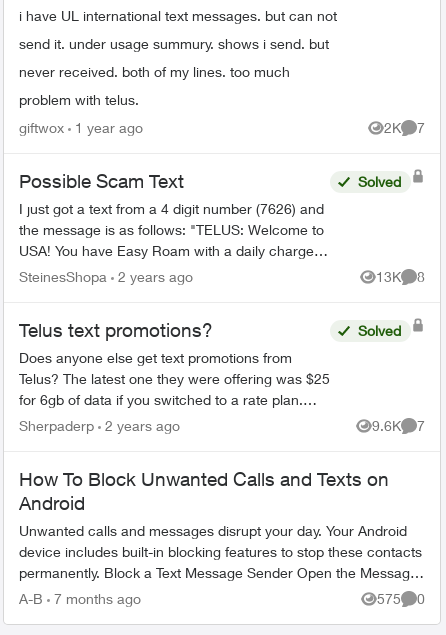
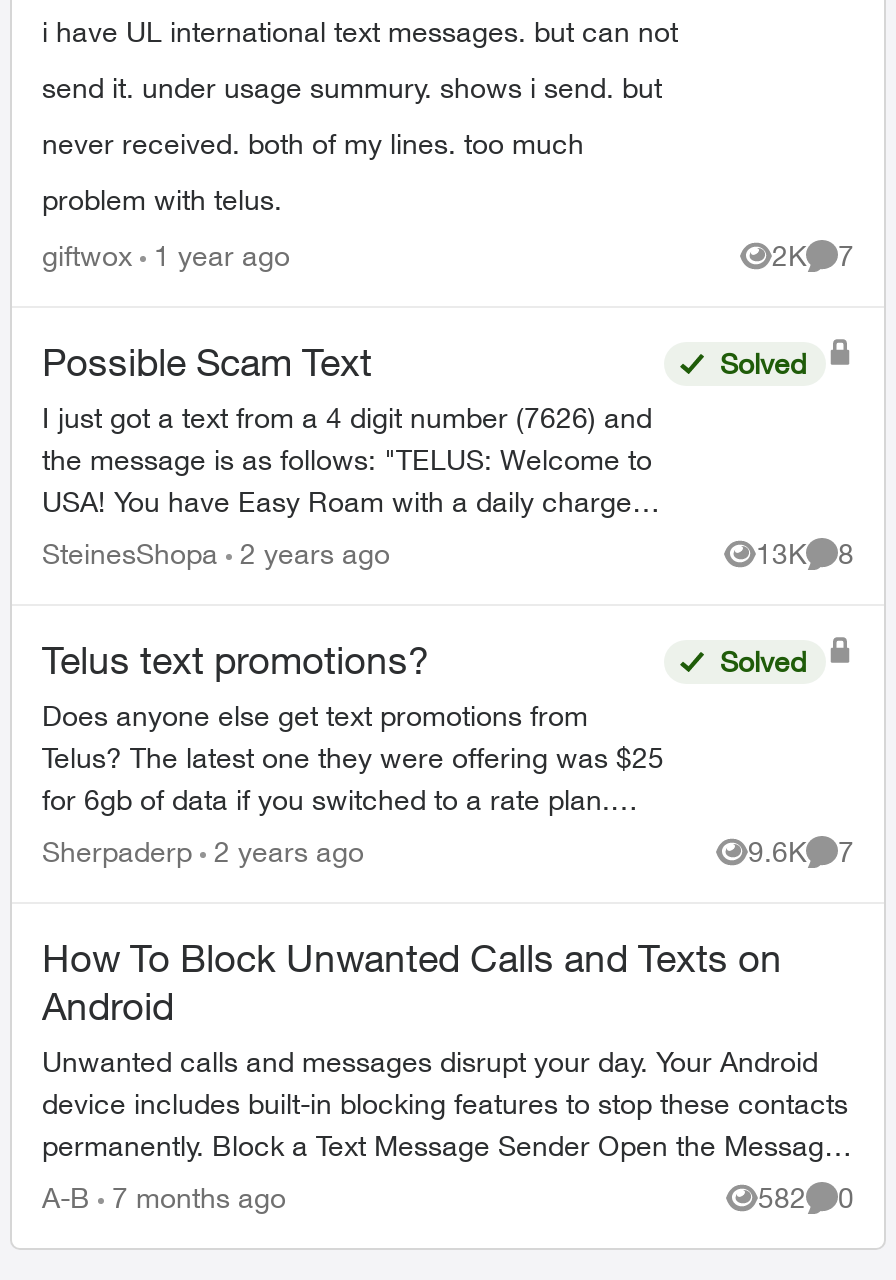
[377,590,425,607] 575 0 -> [758,1180,854,1214] 582 0

